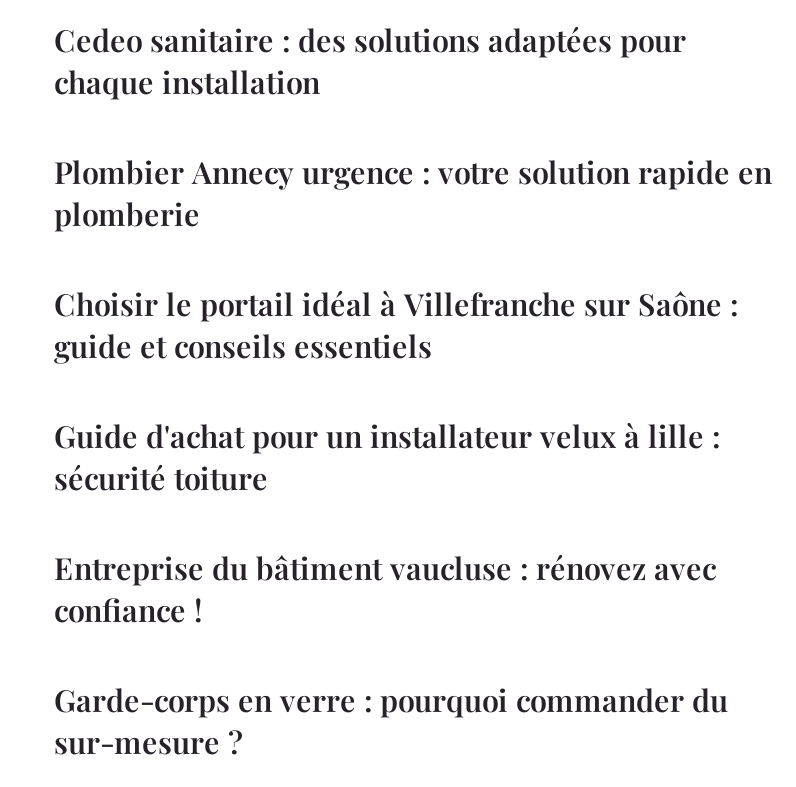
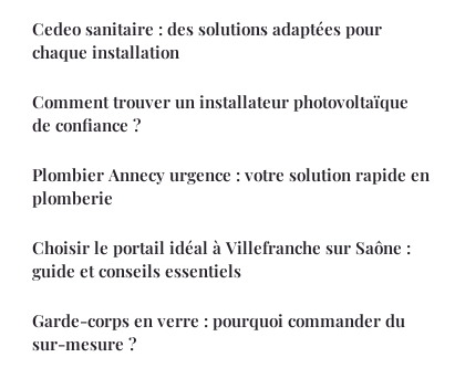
none -> [32,91,409,136] Comment trouver un installateur photovoltaïque | de confiance ?
moved [54,153,772,367] -> [32,164,430,282]: Plombier Annecy urgence : votre solution rapide en | plomberie | Choisir le portail idéal à Villefranche sur Saône : | guide et conseils essentiels
[54,417,720,631] Guide d'achat pour un installateur velux à lille : | sécurité toiture | Entreprise du bâtiment vaucluse : rénovez avec | confiance ! -> none

